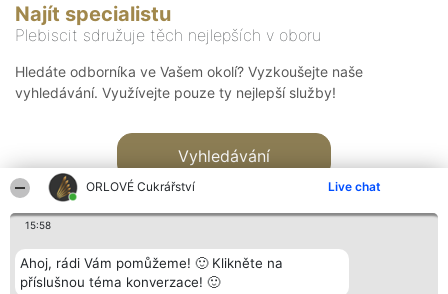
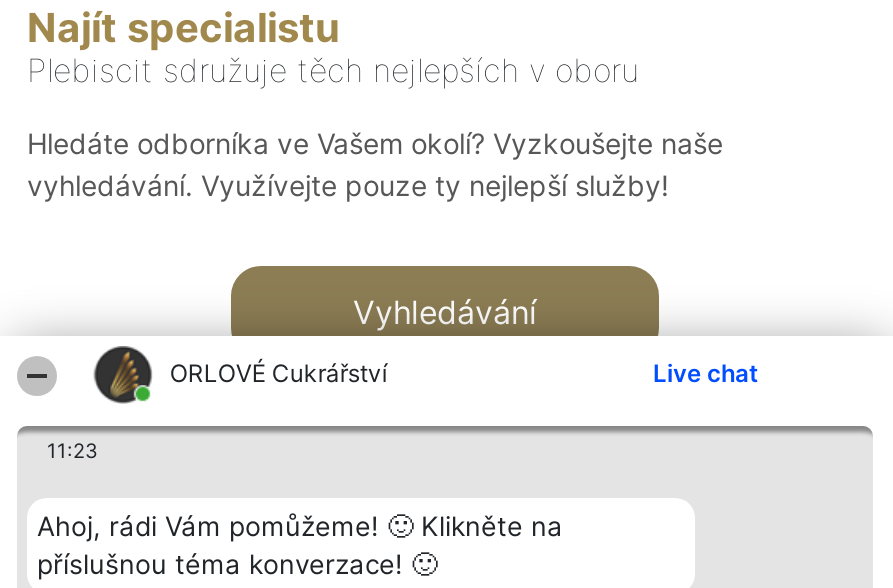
[25,219,51,231] 15:58 -> [47,438,97,462] 11:23

